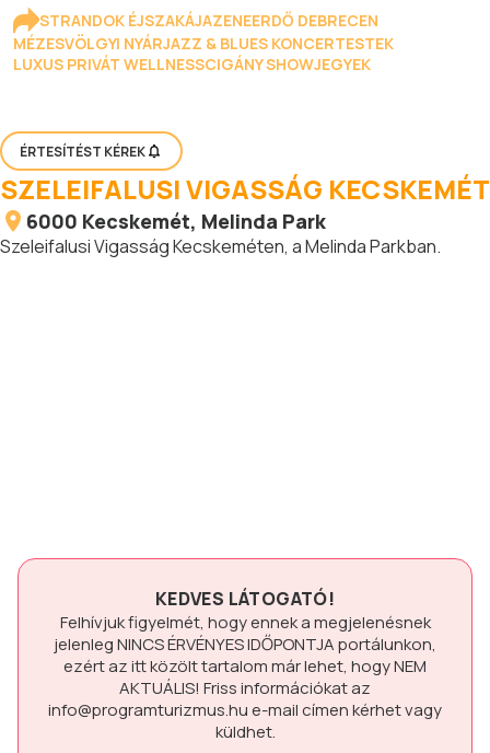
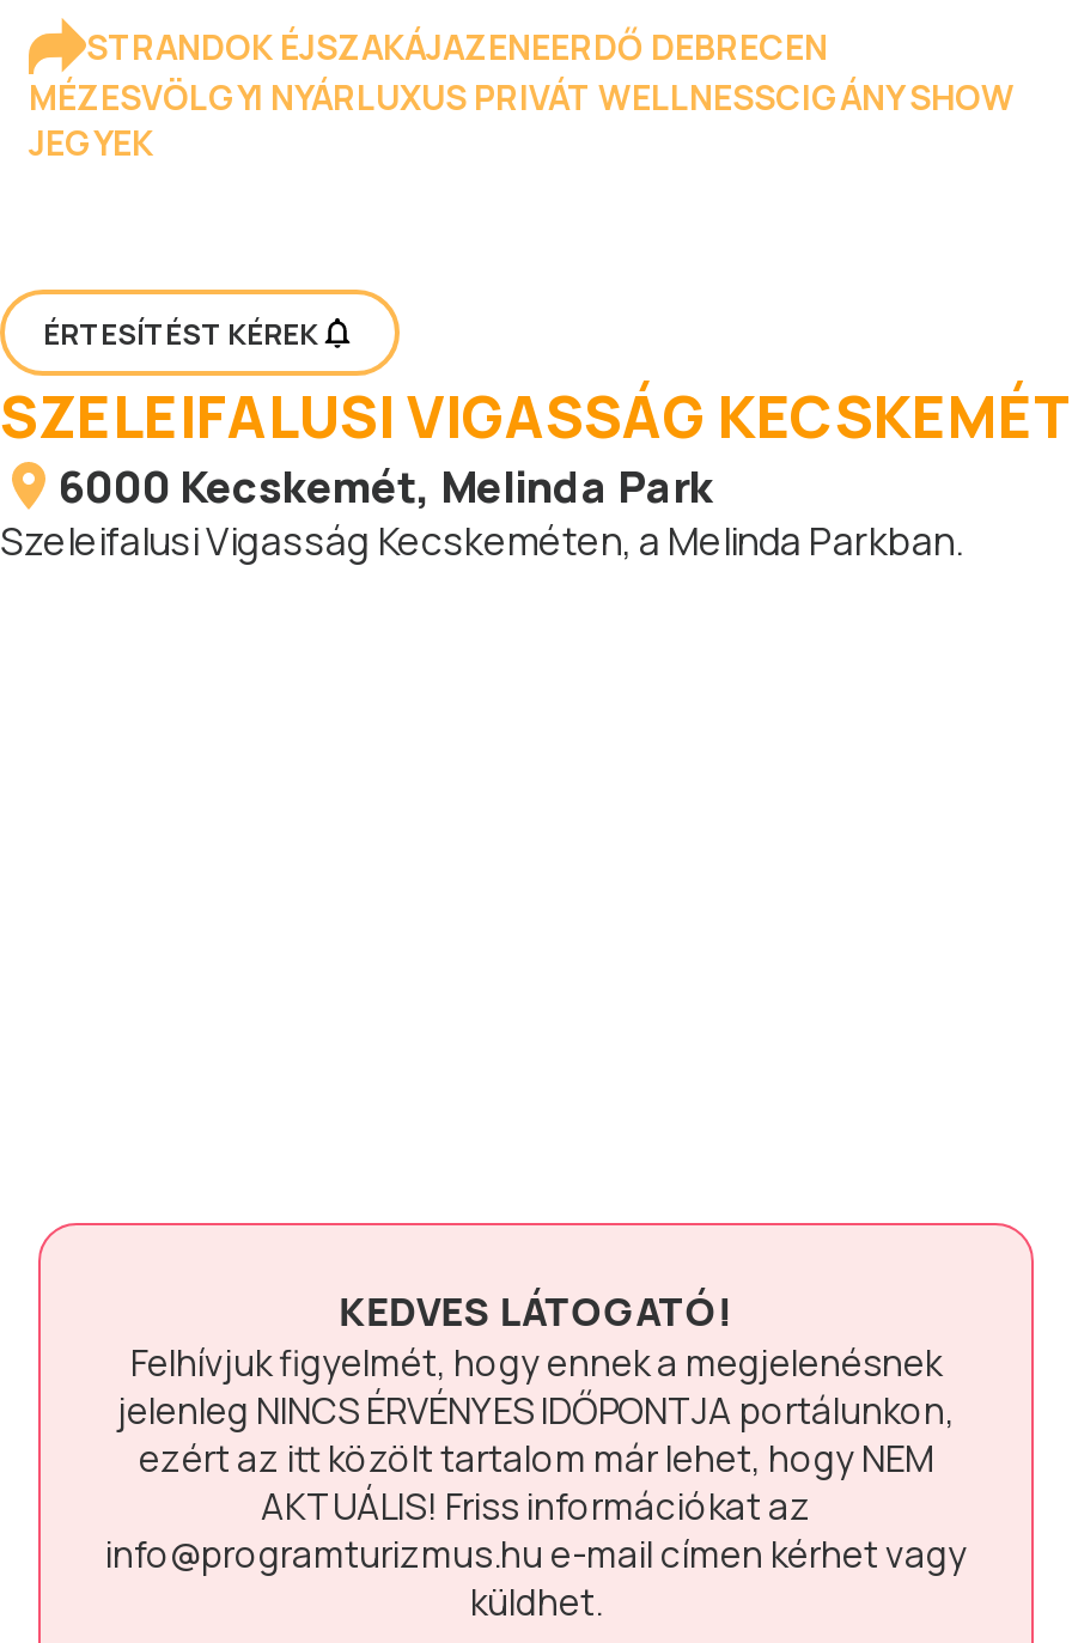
[13,33,394,74] MÉZESVÖLGYI NYÁRJAZZ & BLUES KONCERTESTEK | LUXUS PRIVÁT WELLNESSCIGÁNY SHOWJEGYEK -> [29,74,1015,165] MÉZESVÖLGYI NYÁRLUXUS PRIVÁT WELLNESSCIGÁNY SHOW | JEGYEK

